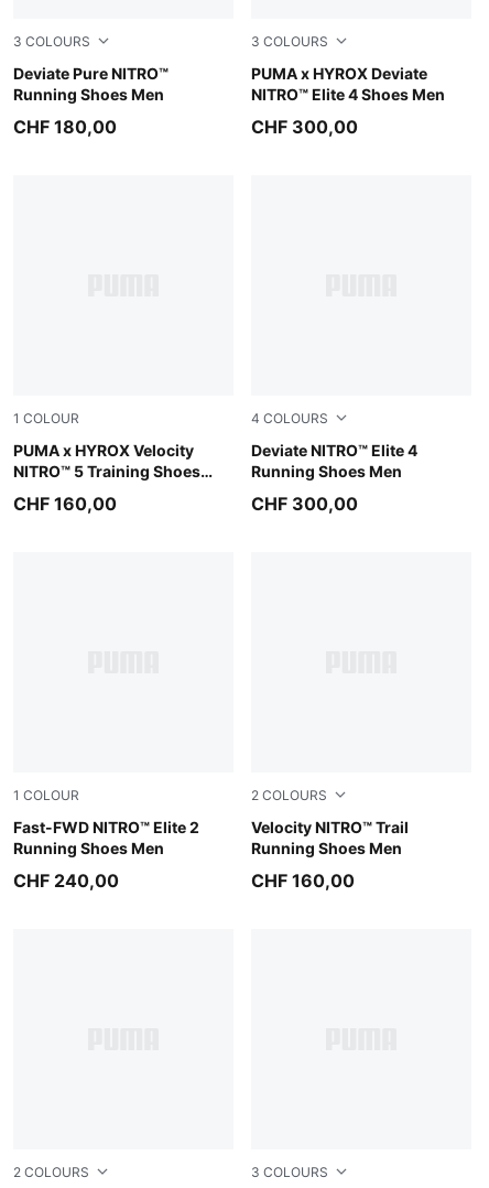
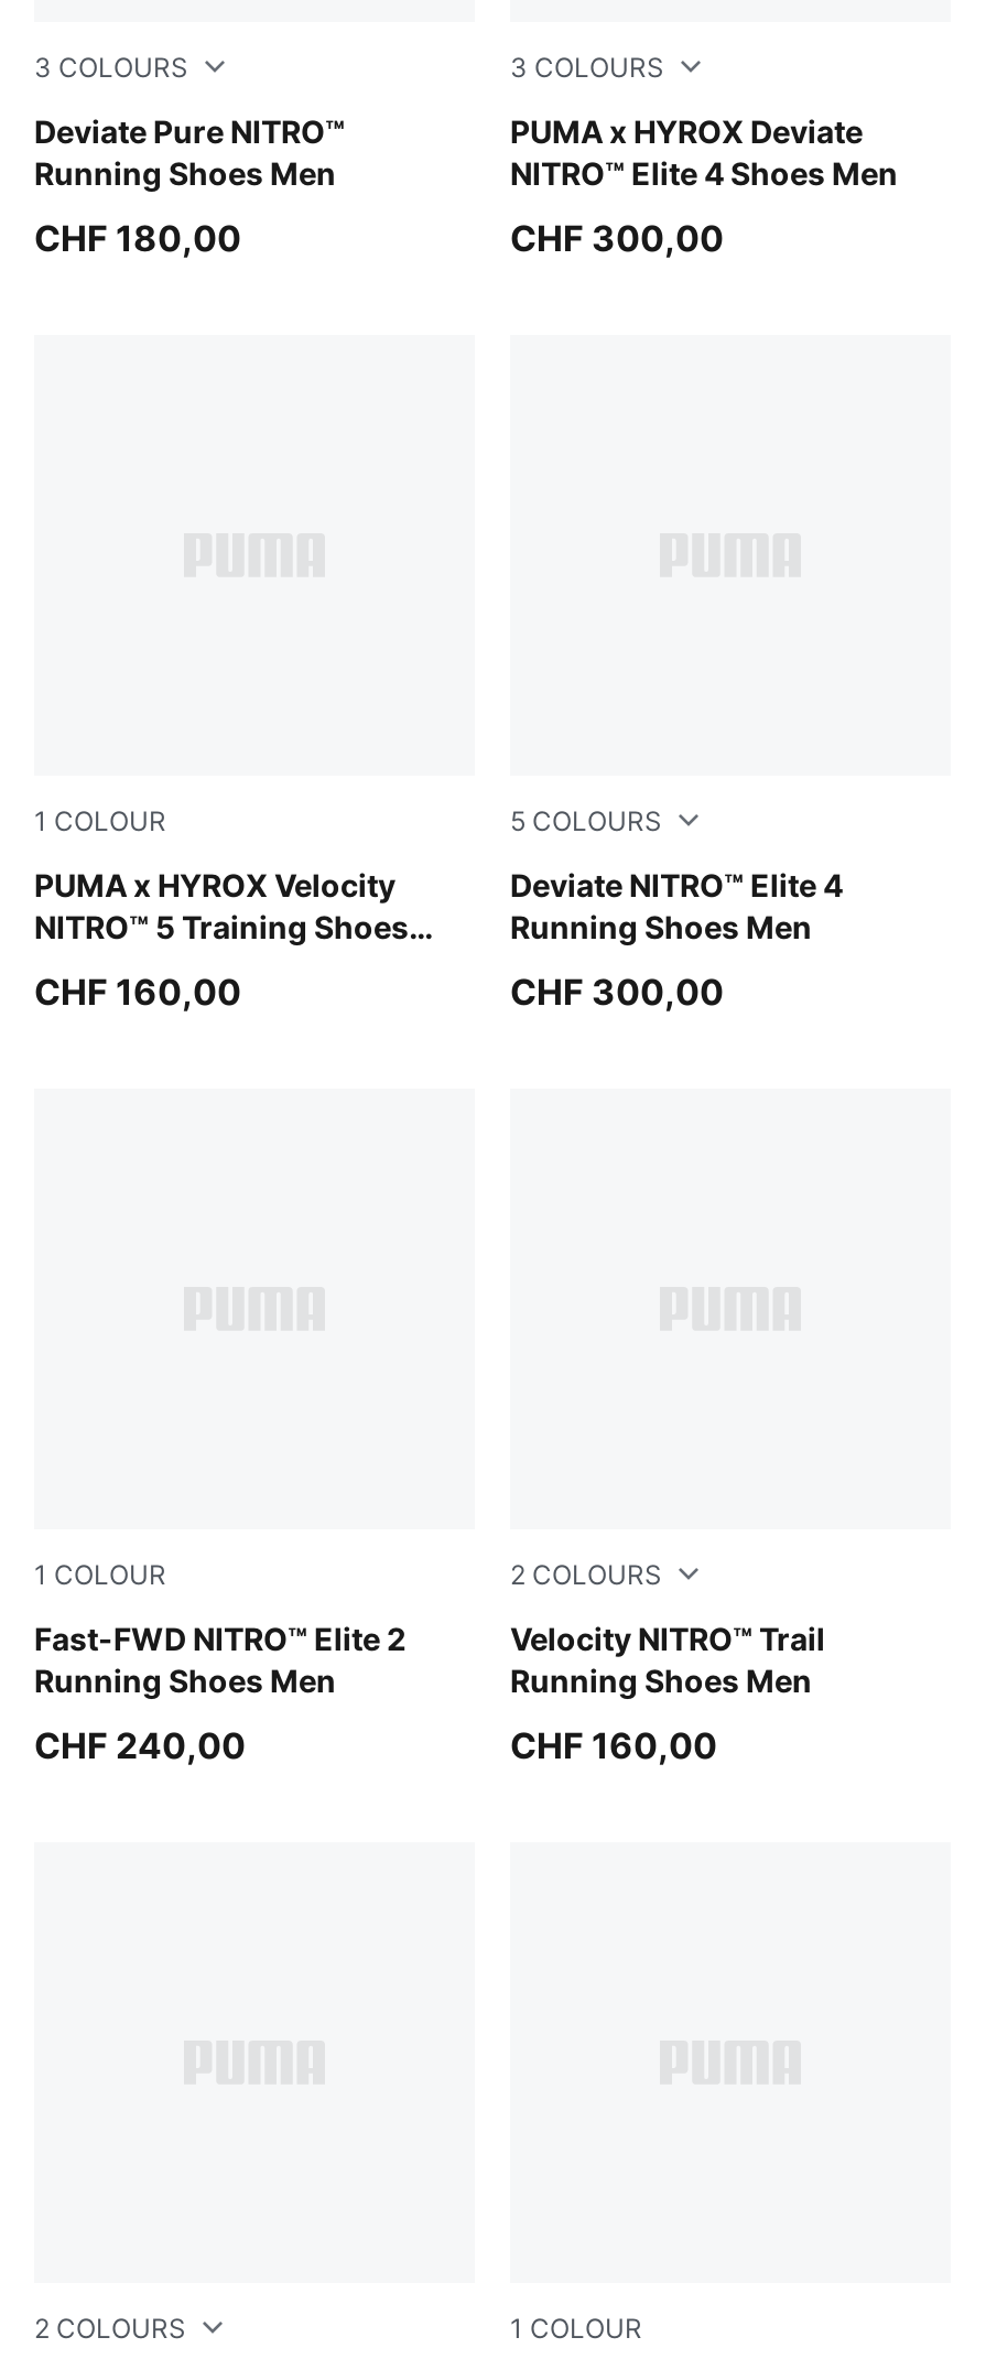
[251,409,328,426] 4 COLOURS -> [510,803,662,836] 5 COLOURS
[251,1163,328,1180] 3 COLOURS -> [510,2311,642,2344] 1 COLOUR

